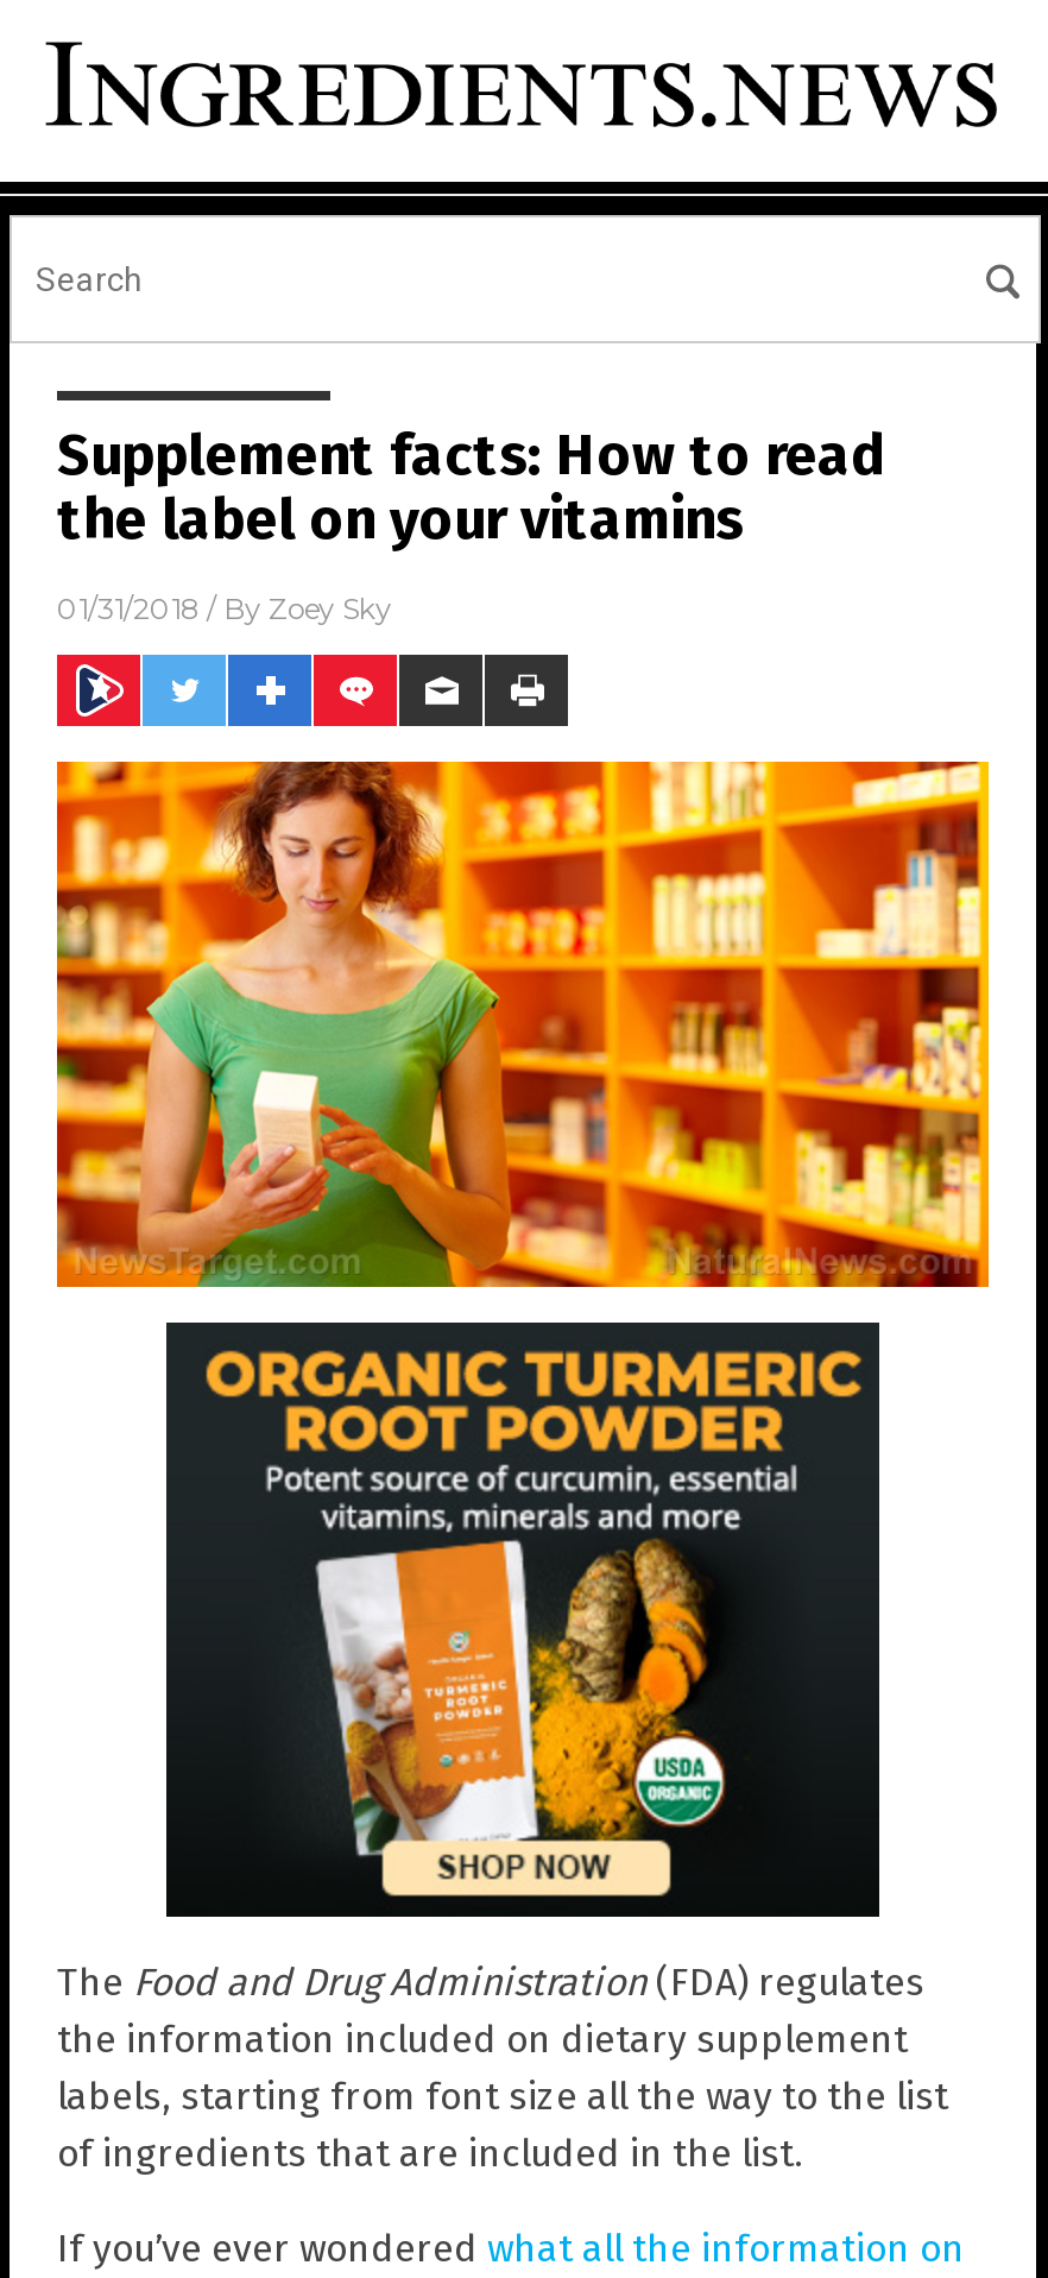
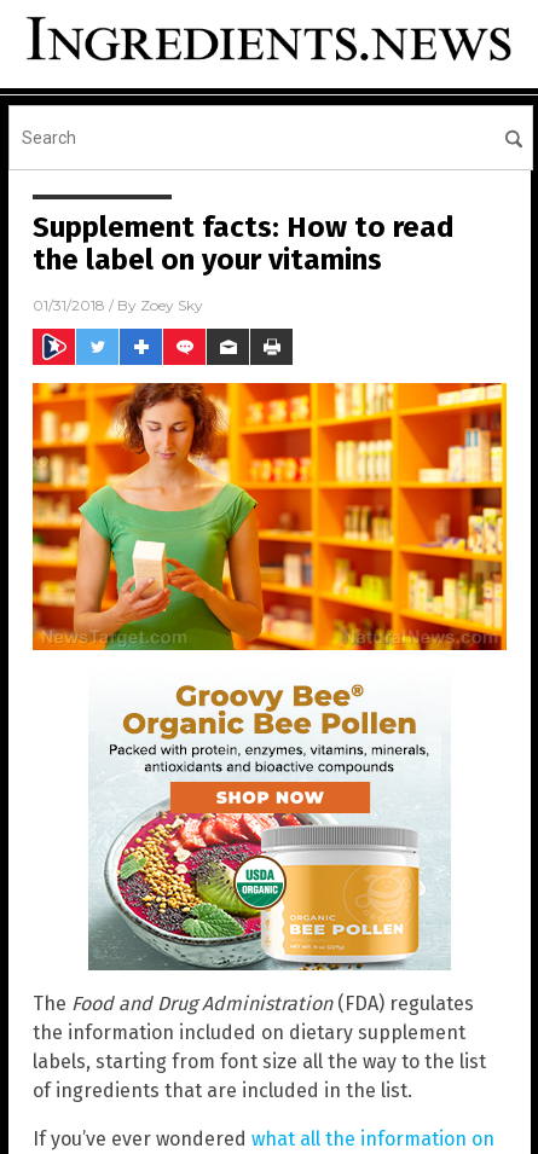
[164,1320,882,1919] [image] -> [87,668,451,972] [image]

